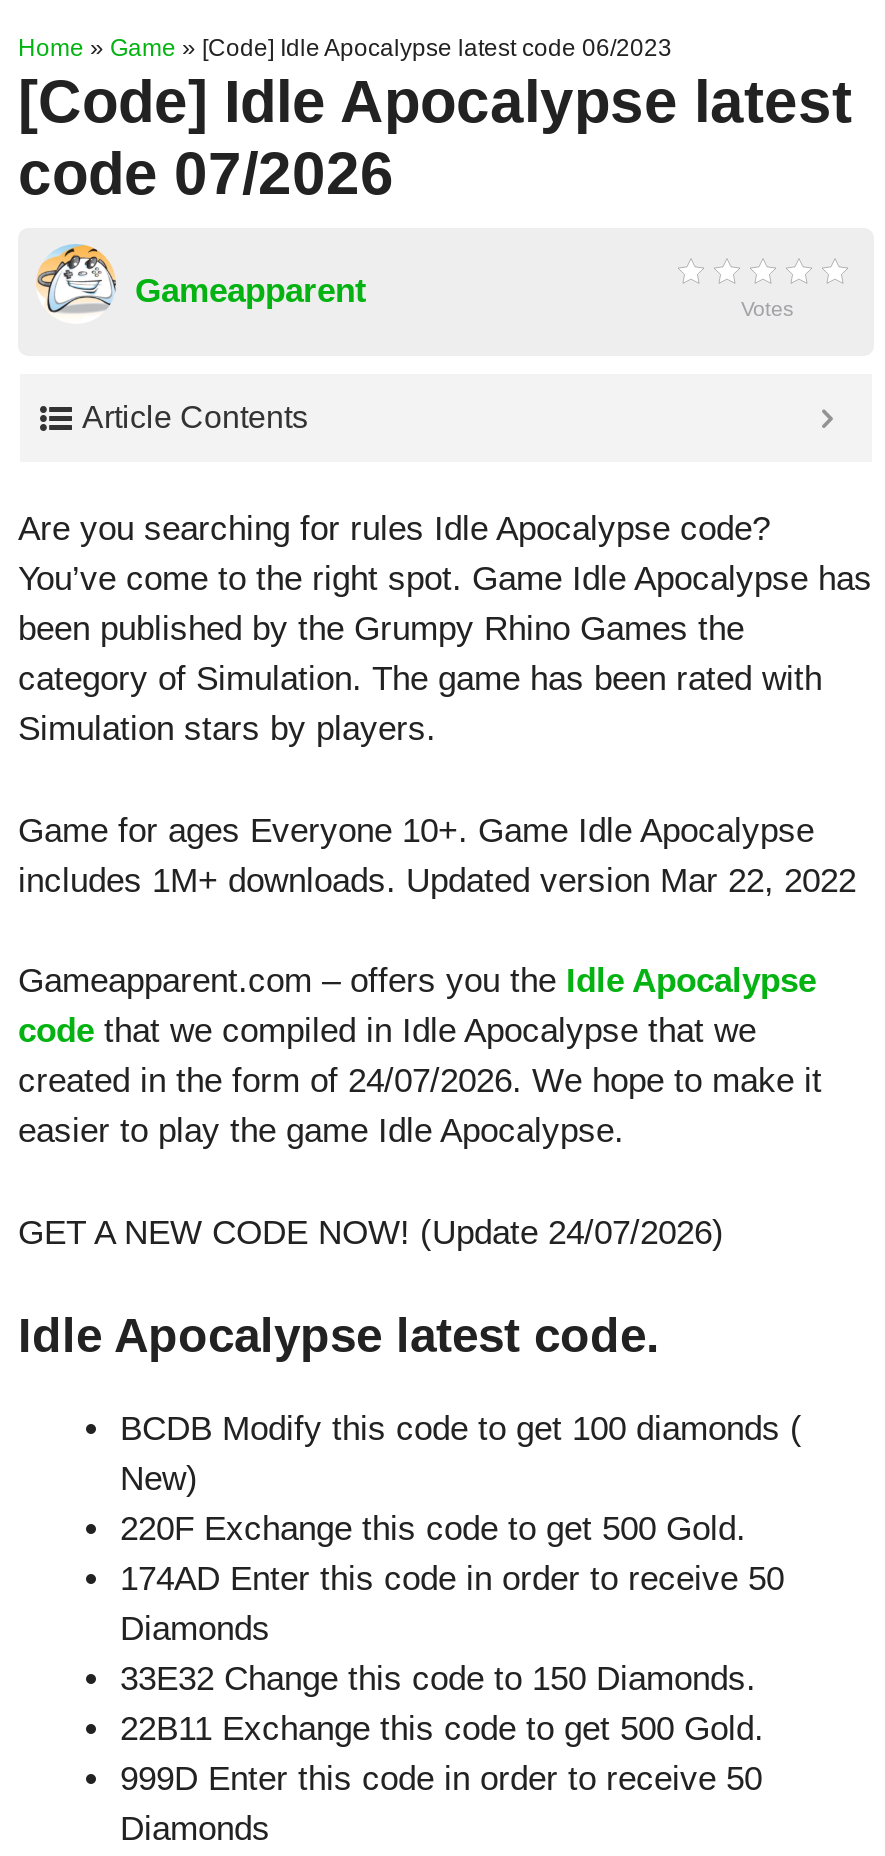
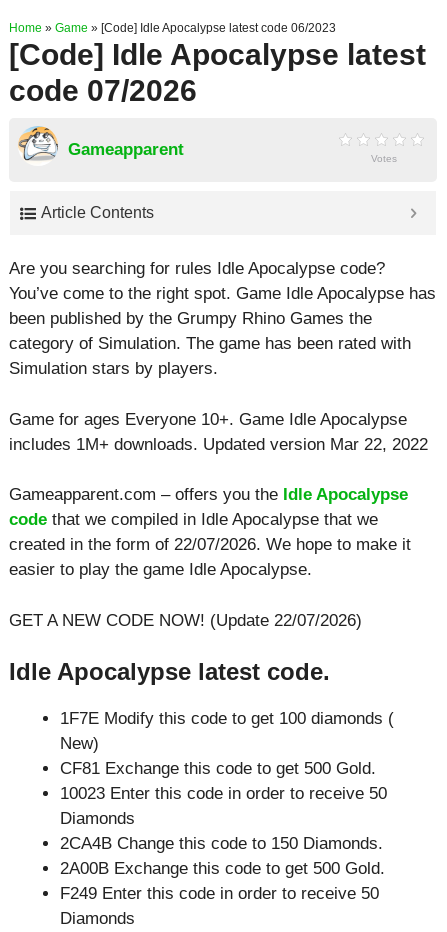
[18,1062,822,1100] created in the form of 24/07/2026. We hope to make it -> [9,535,411,554] created in the form of 22/07/2026. We hope to make it
[18,1213,724,1251] GET A NEW CODE NOW! (Update 24/07/2026) -> [9,610,362,629] GET A NEW CODE NOW! (Update 22/07/2026)
[120,1410,802,1448] BCDB Modify this code to get 100 diamonds ( -> [60,709,394,728] 1F7E Modify this code to get 100 diamonds (
[120,1510,746,1548] 220F Exchange this code to get 500 Gold. -> [60,759,376,778] CF81 Exchange this code to get 500 Gold.
[120,1560,784,1598] 174AD Enter this code in order to receive 50 -> [60,784,387,803] 10023 Enter this code in order to receive 50
[120,1660,756,1698] 33E32 Change this code to 150 Diamonds. -> [60,834,383,853] 2CA4B Change this code to 150 Diamonds.
[120,1710,764,1748] 22B11 Exchange this code to get 500 Gold. -> [60,859,385,878] 2A00B Exchange this code to get 500 Gold.
[120,1760,762,1798] 999D Enter this code in order to receive 50 -> [60,884,379,903] F249 Enter this code in order to receive 50

